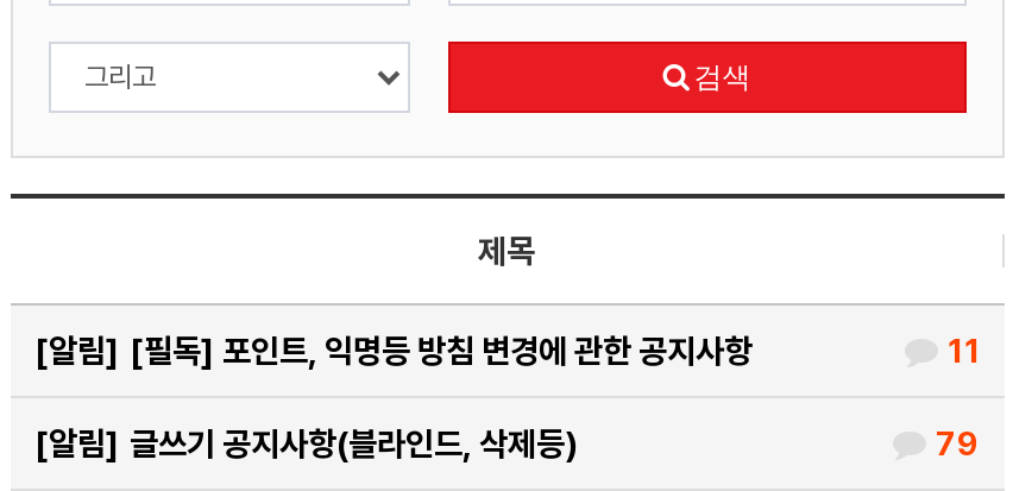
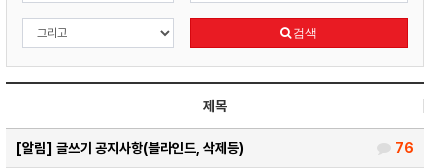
[34,331,981,462] 11 | [알림] [필독] 포인트, 익명등 방침 변경에 관한 공지사항 | 79 -> [395,140,414,156] 76

